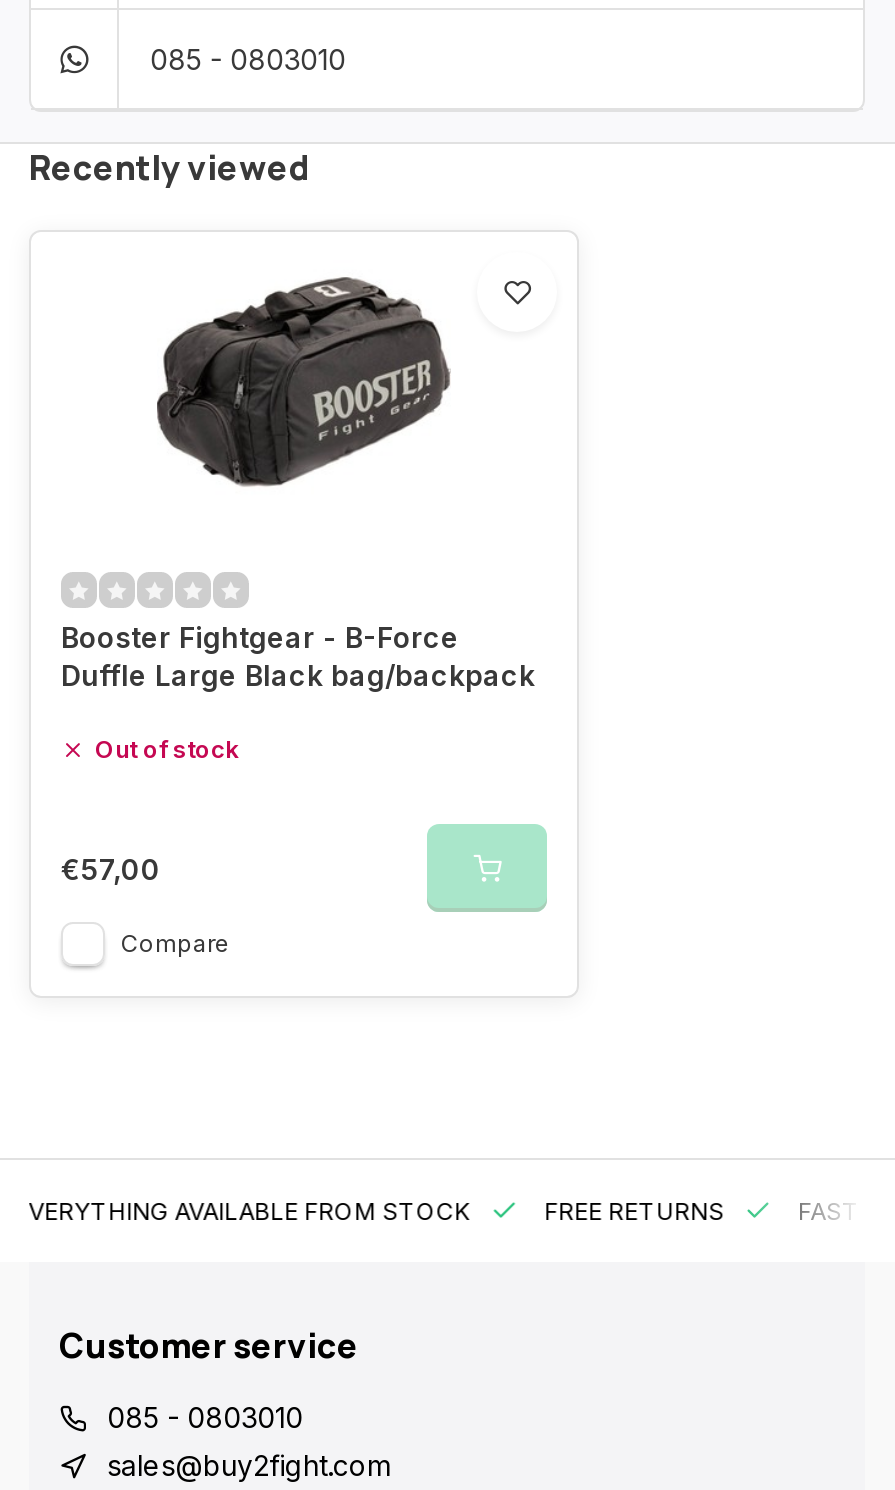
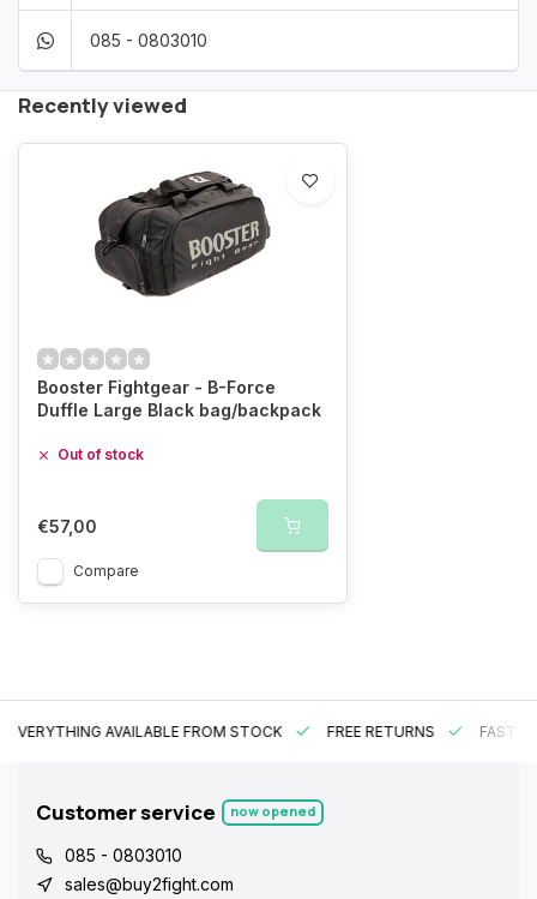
none -> [230,801,315,819] now opened

